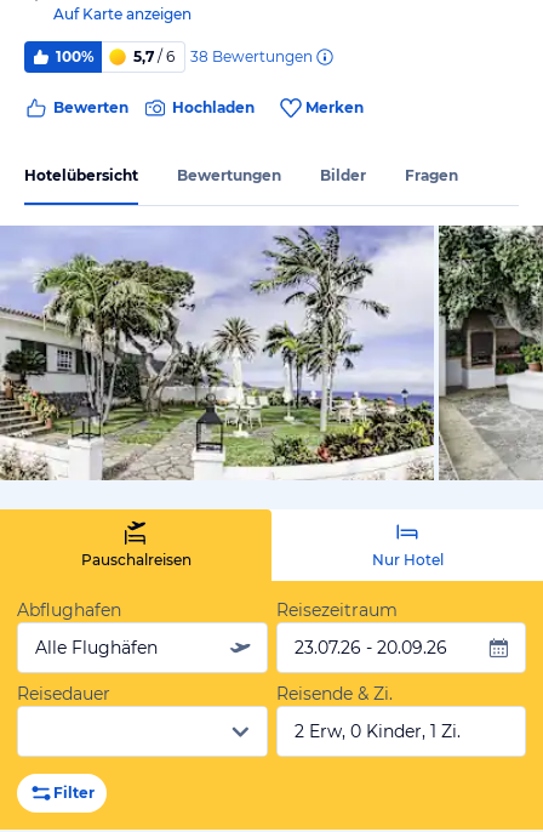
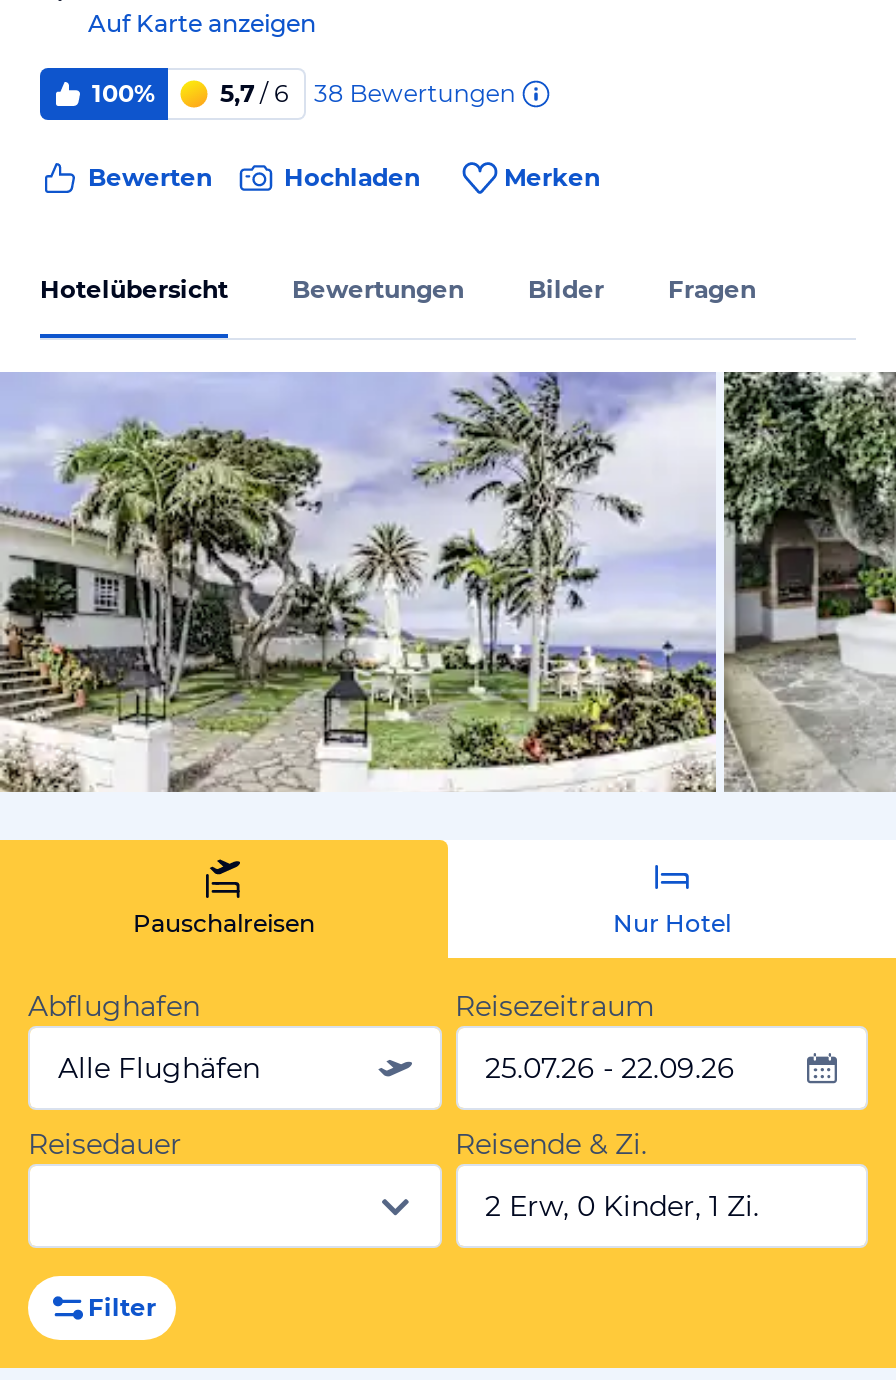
[294,637,447,659] 23.07.26 - 20.09.26 -> [485,1050,735,1086] 25.07.26 - 22.09.26

